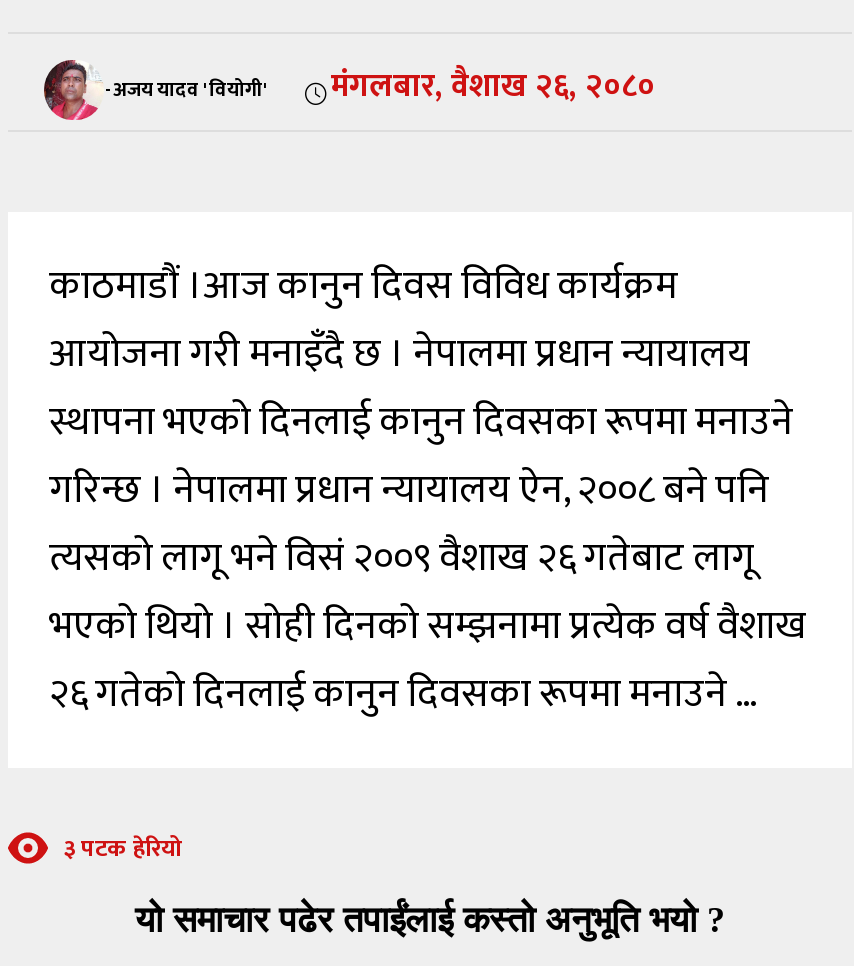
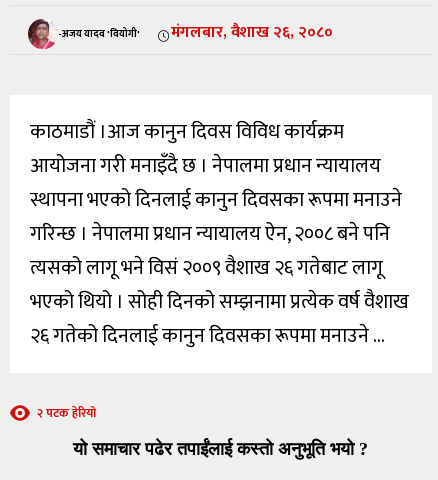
[63,828,181,868] ३ पटक हेरियो -> [37,403,96,423] २ पटक हेरियो

